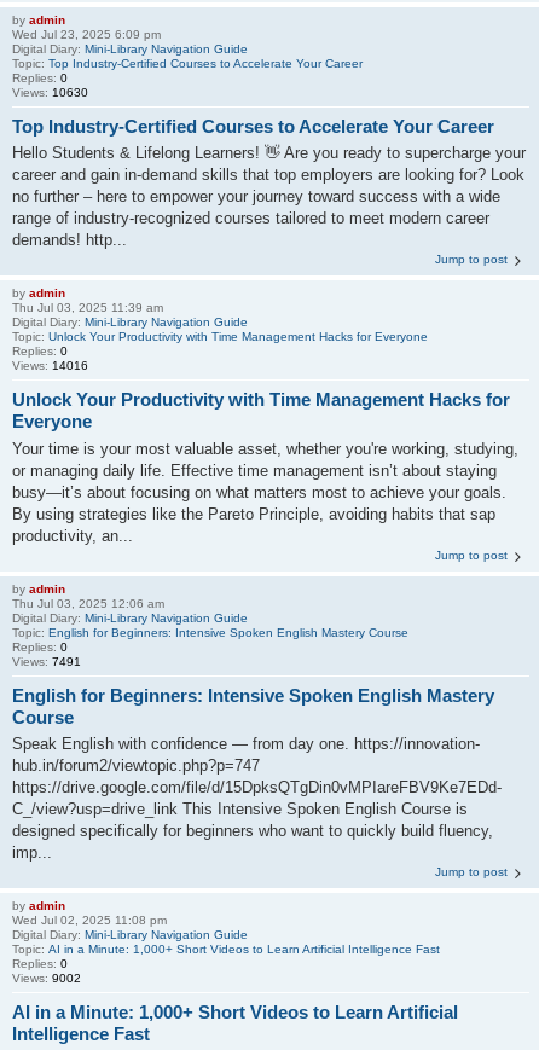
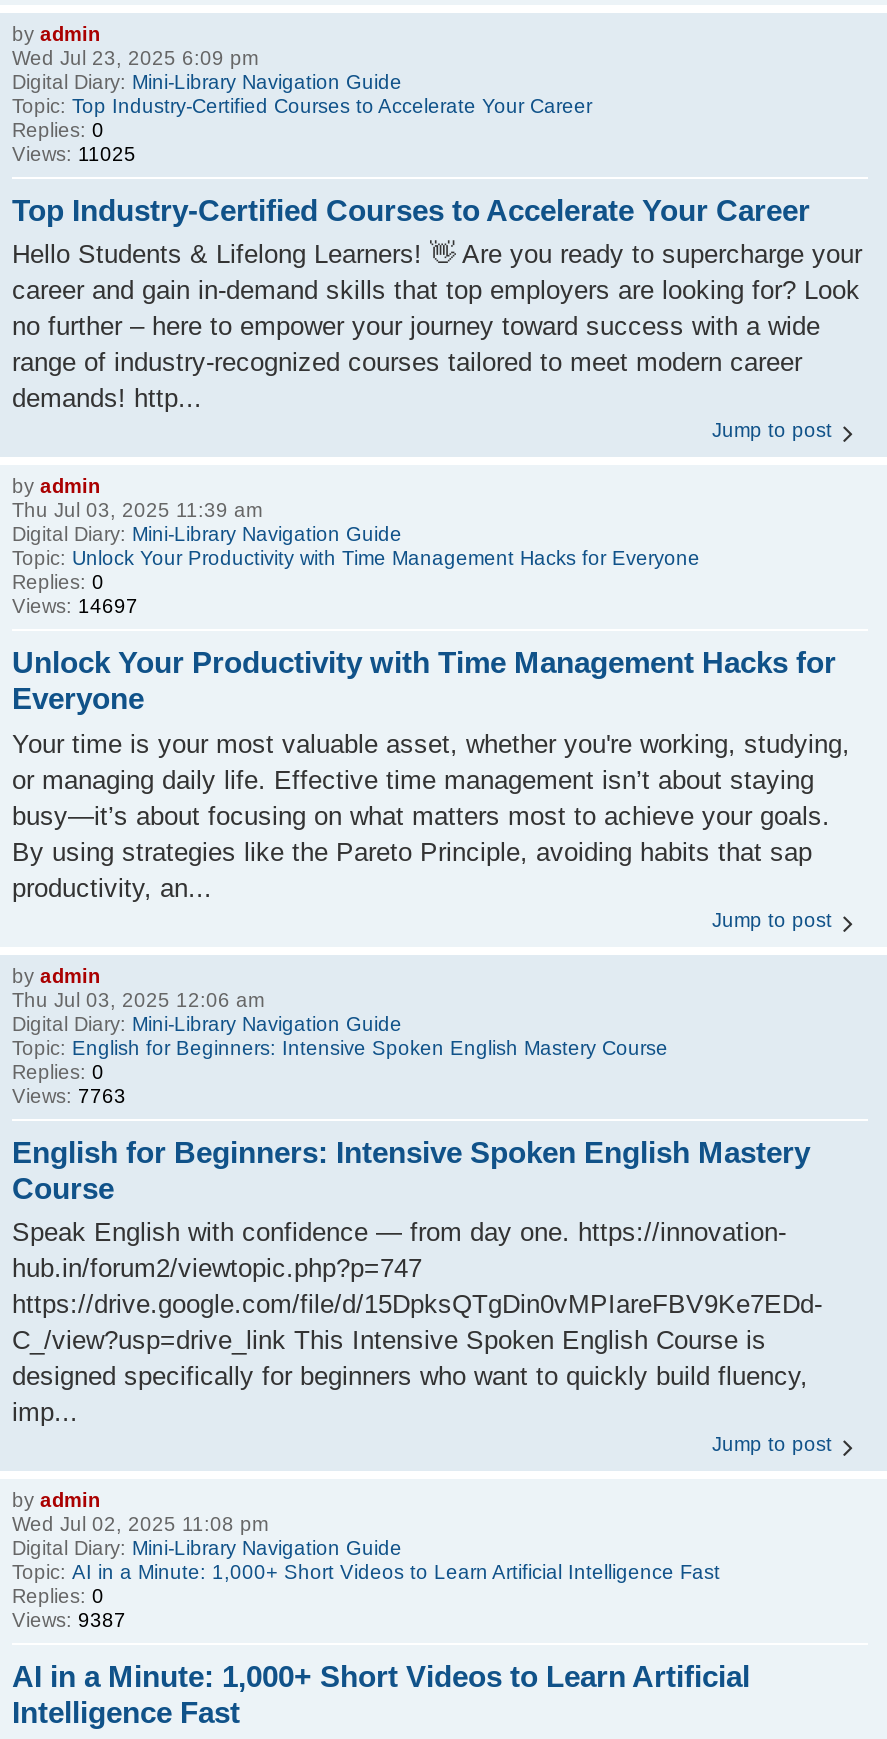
[12,85,88,98] Views: 10630 -> [12,142,136,164] Views: 11025
[12,359,88,372] Views: 14016 -> [12,595,138,617] Views: 14697
[12,654,81,668] Views: 7491 -> [12,1084,126,1106] Views: 7763
[12,971,81,985] Views: 9002 -> [12,1609,126,1631] Views: 9387

